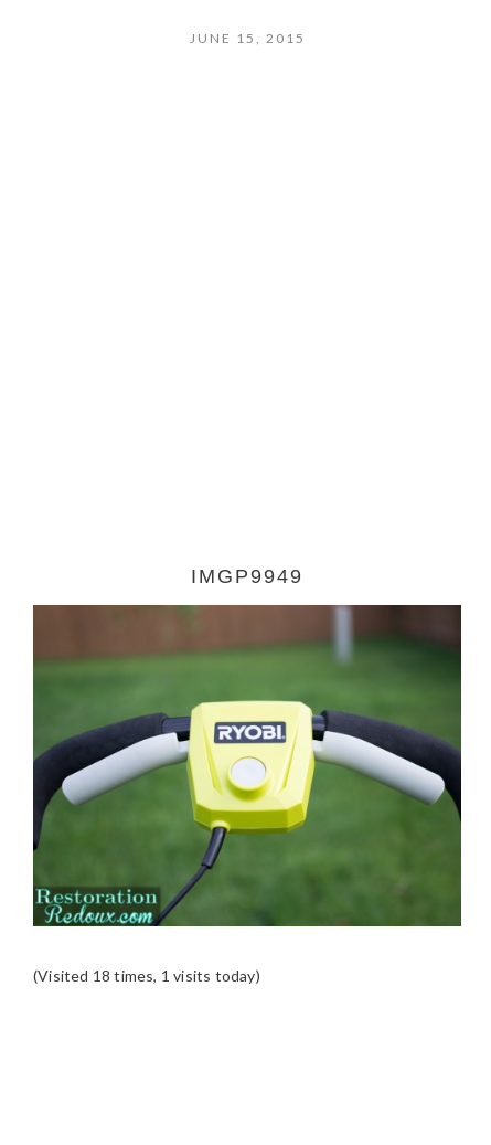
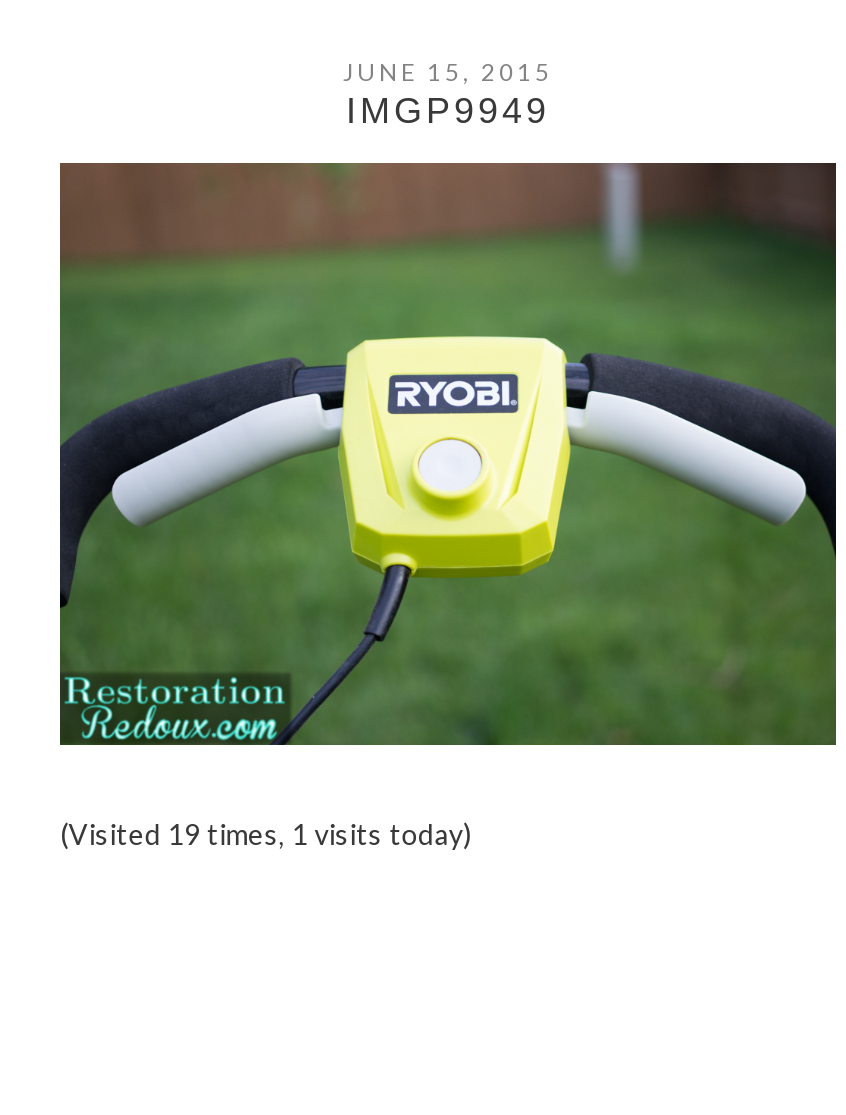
[33,966,260,985] (Visited 18 times, 1 visits today) -> [60,817,472,851] (Visited 19 times, 1 visits today)

